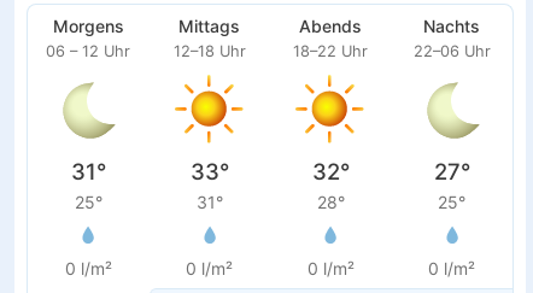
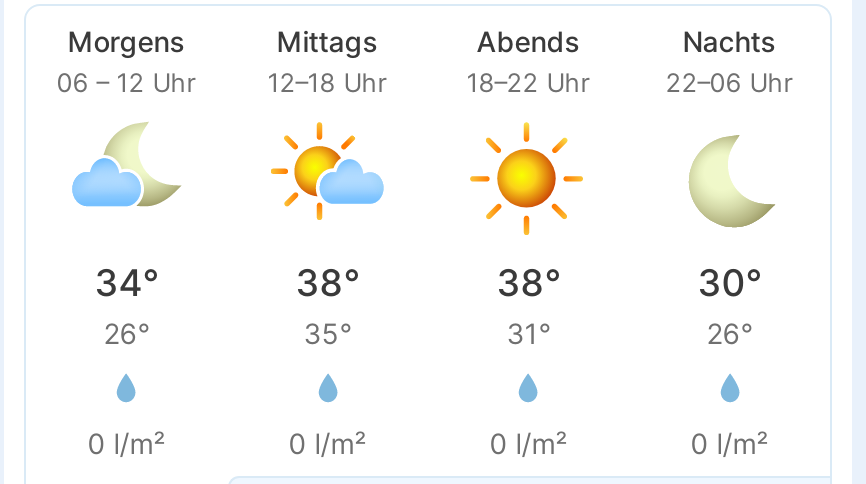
[55,75,121,184] [image] | 31° -> [70,120,182,304] [image] | 34°
[174,74,245,184] [image] | 33° -> [268,120,386,304] [image] | 38°
[312,158,349,184] 32° -> [496,260,560,304] 38°
[434,158,470,184] 27° -> [698,260,762,304] 30°
[75,192,102,212] 25° -> [104,316,150,350] 26°
[196,192,223,212] 31° -> [304,316,352,350] 35°
[317,192,345,212] 28° -> [506,316,550,350] 31°
[438,192,466,212] 25° -> [706,316,752,350] 26°

